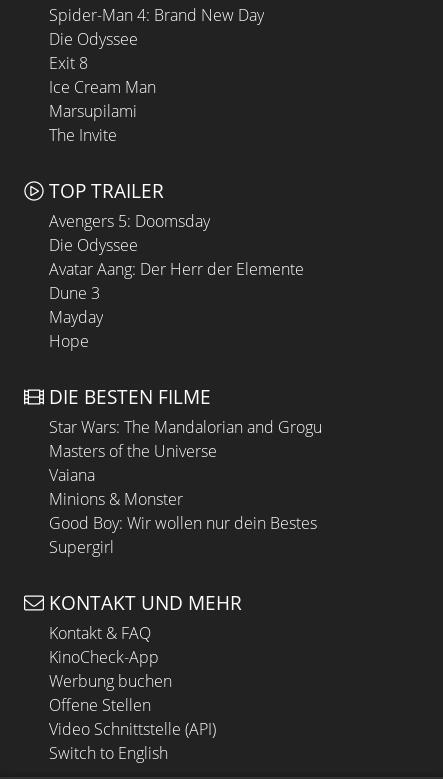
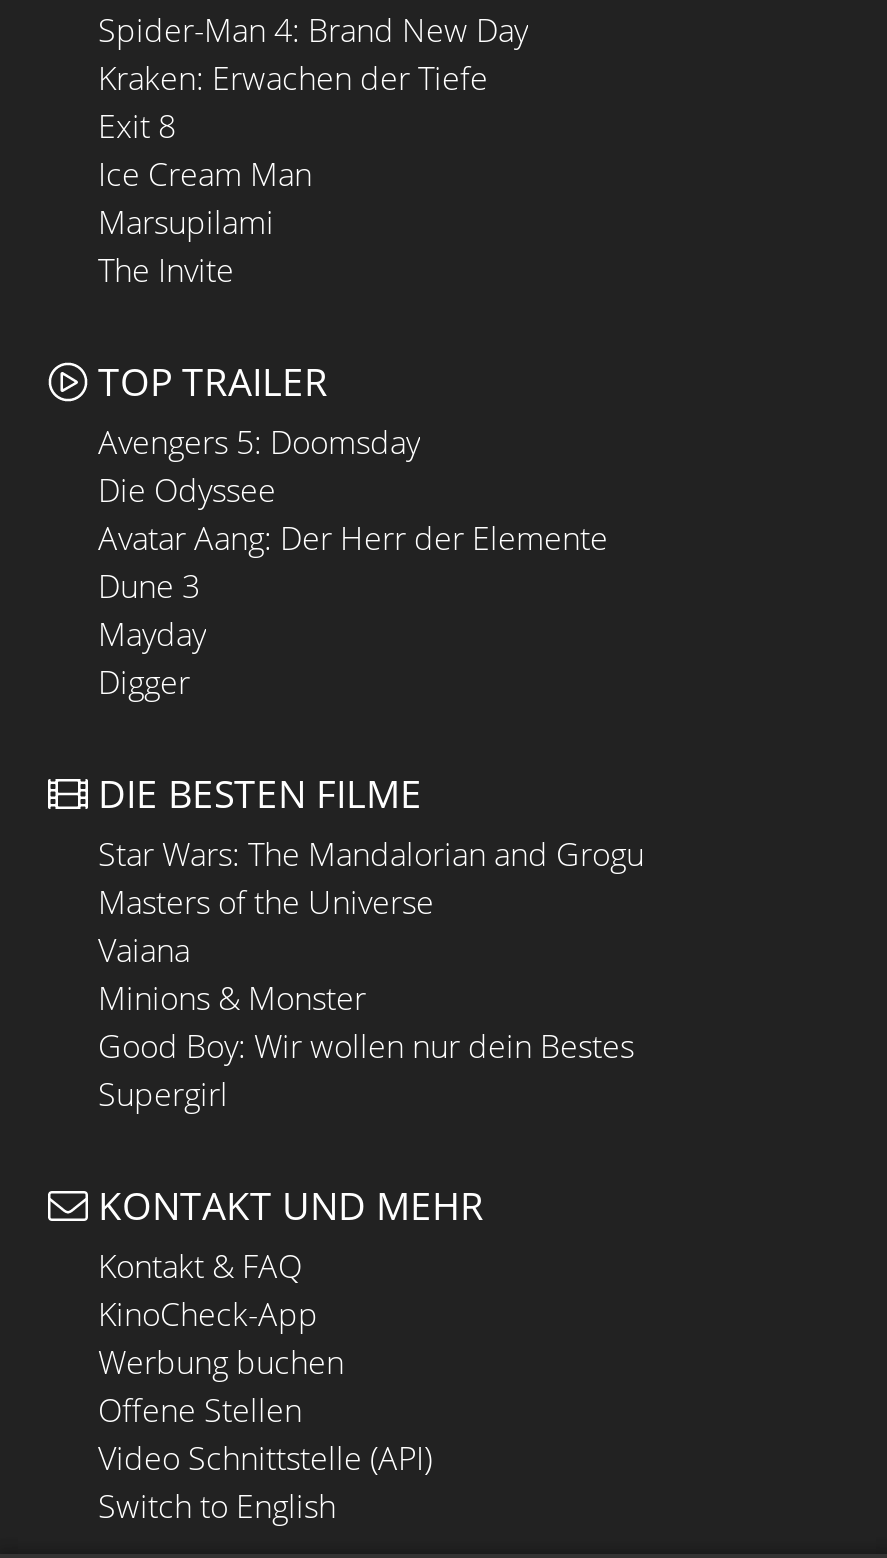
[49,28,138,50] Die Odyssee -> [98,57,488,101] Kraken: Erwachen der Tiefe
[49,330,89,352] Hope -> [98,660,190,704] Digger

